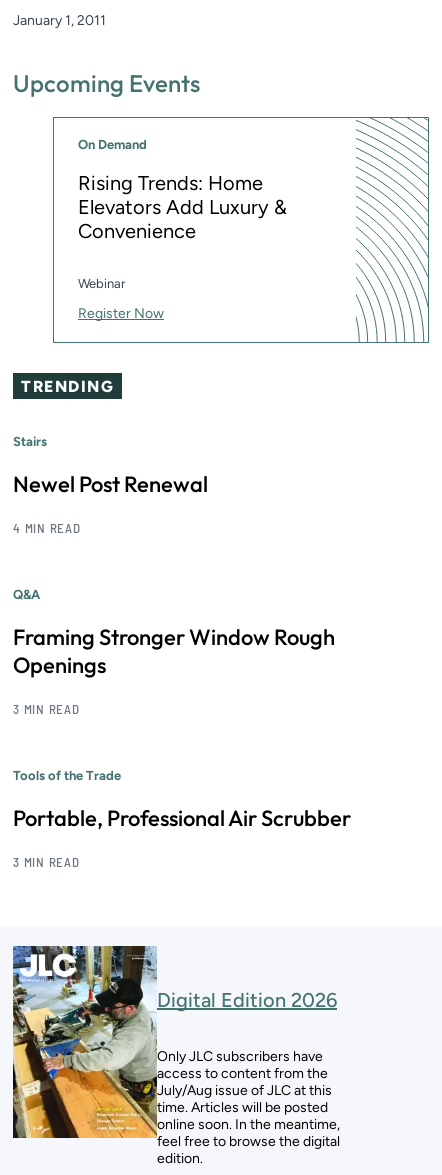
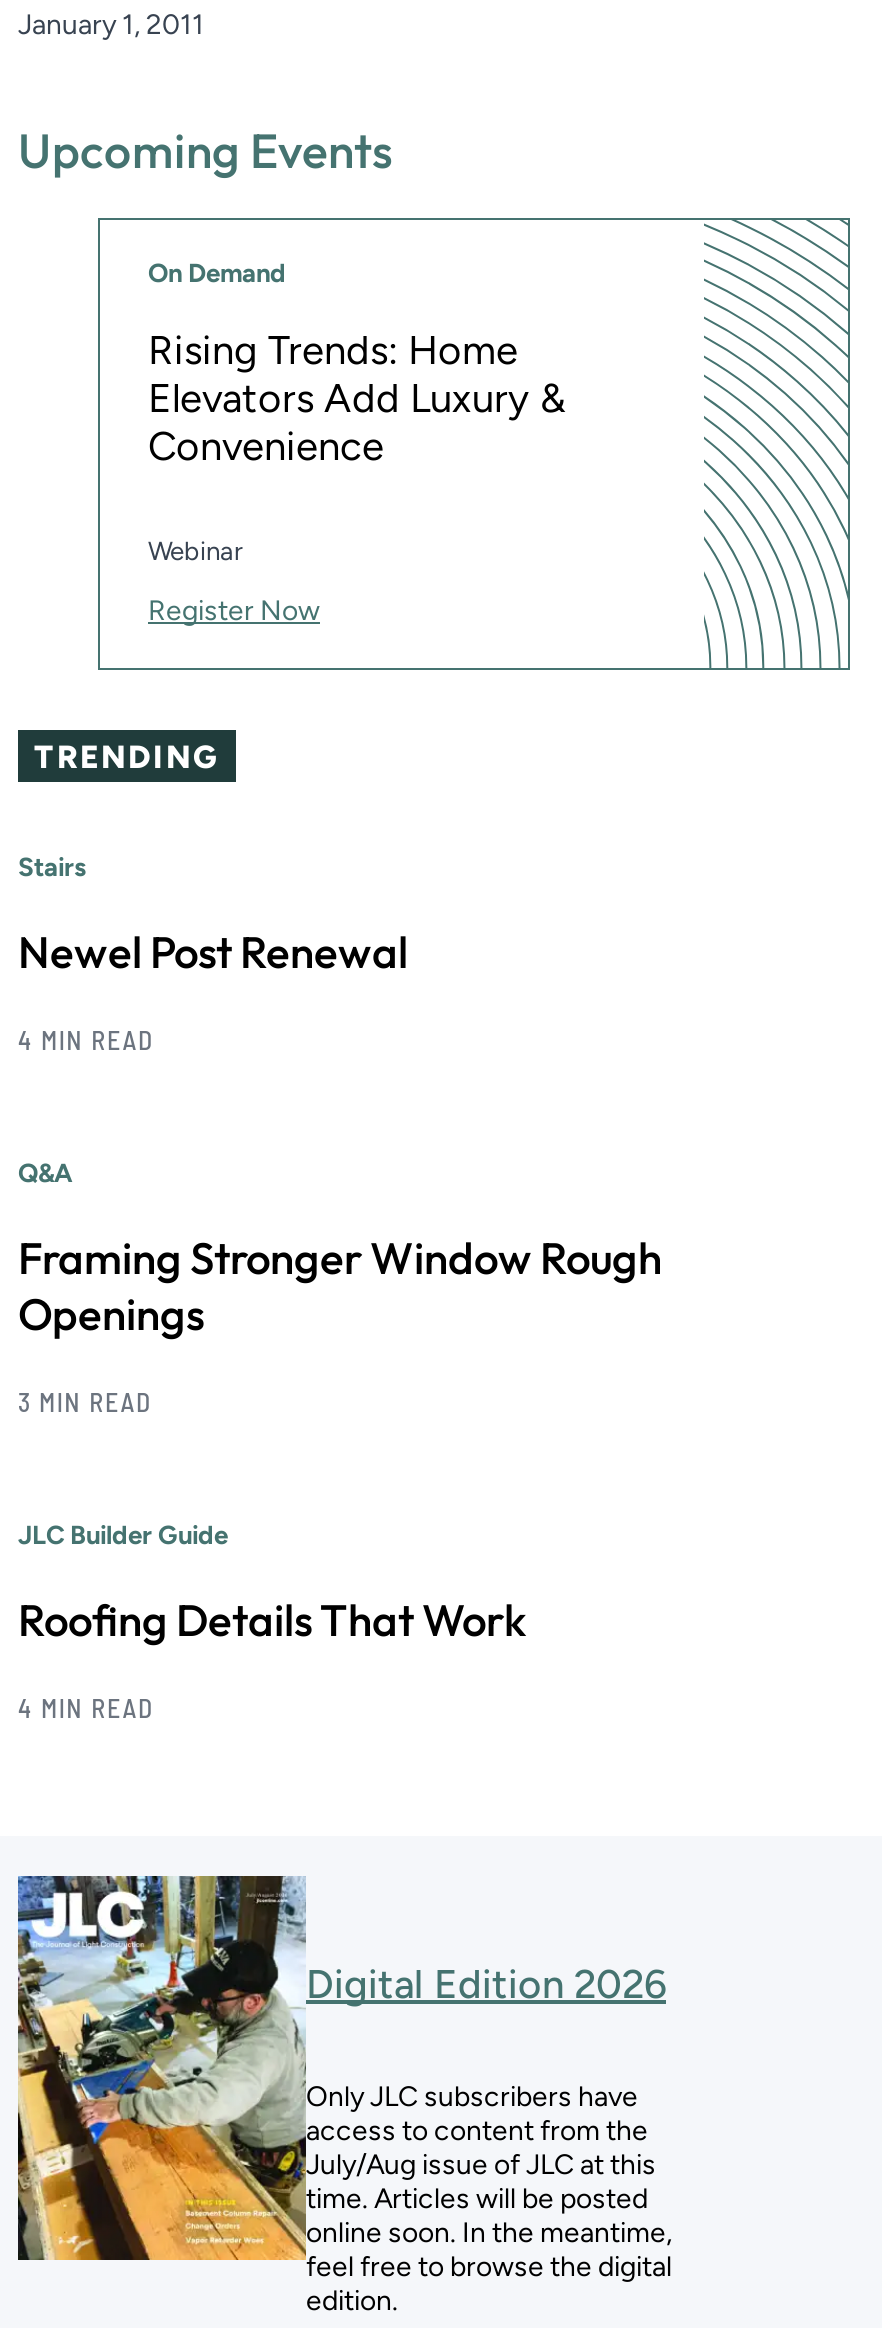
[13,768,121,783] Tools of the Trade -> [18,1519,228,1549] JLC Builder Guide
[13,804,351,832] Portable, Professional Air Scrubber -> [18,1591,526,1647] Roofing Details That Work
[13,854,80,870] 3 MIN READ -> [18,1691,154,1723] 4 MIN READ

